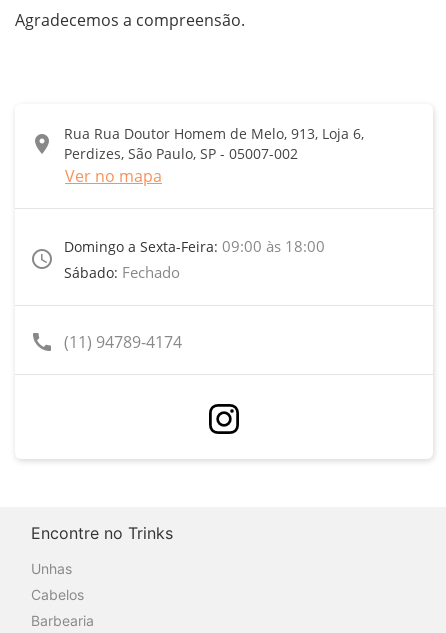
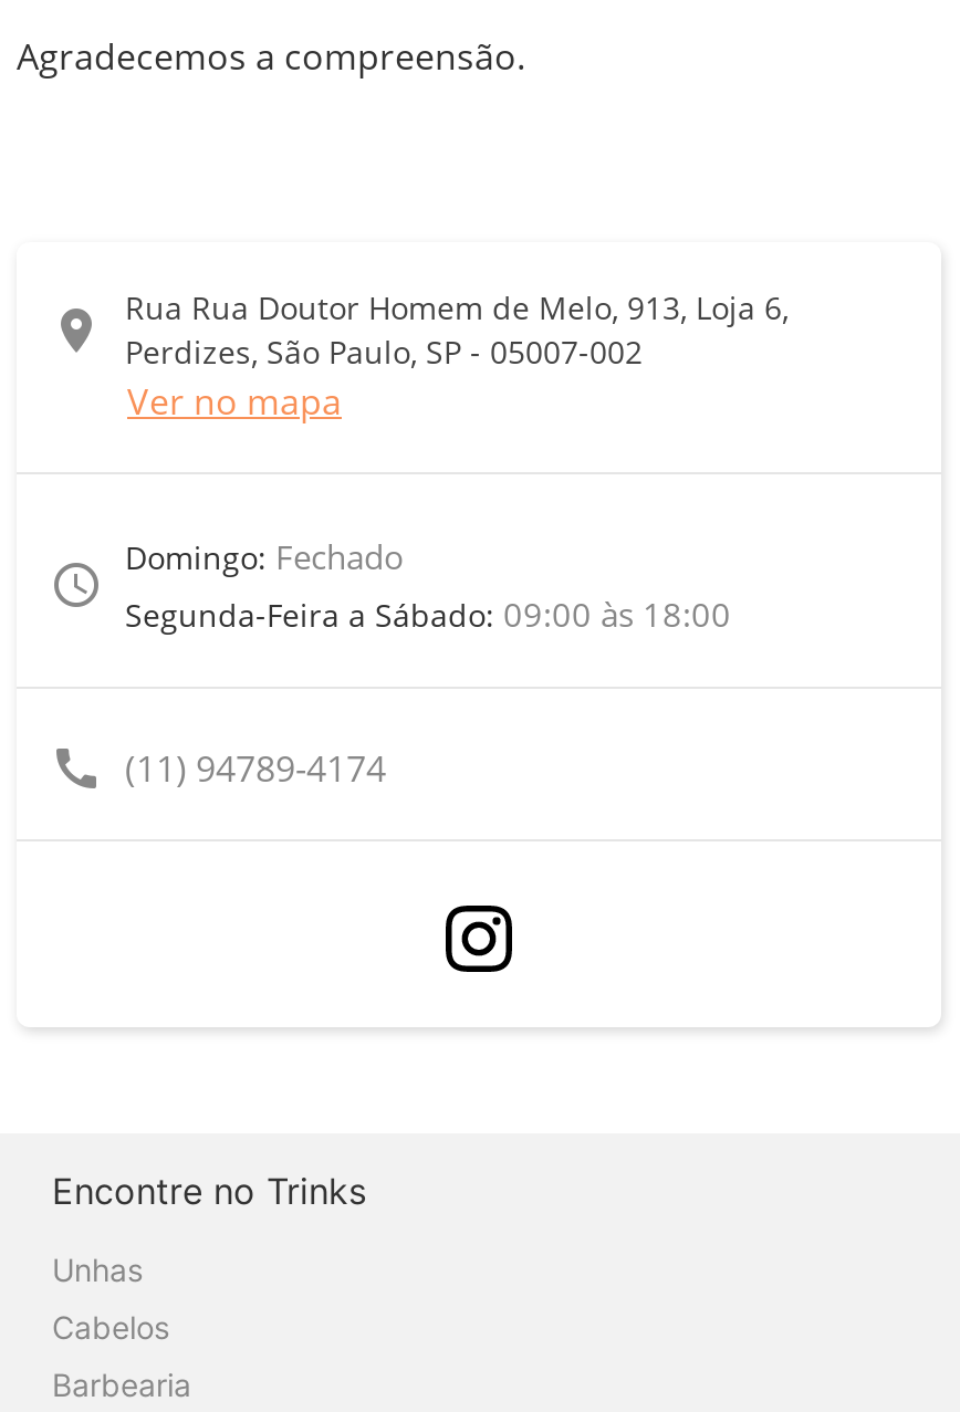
[64,236,325,282] Domingo a Sexta-Feira: 09:00 às 18:00 | Sábado: Fechado -> [125,534,731,636] Domingo: Fechado | Segunda-Feira a Sábado: 09:00 às 18:00

